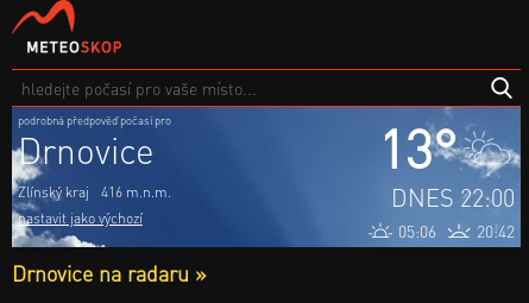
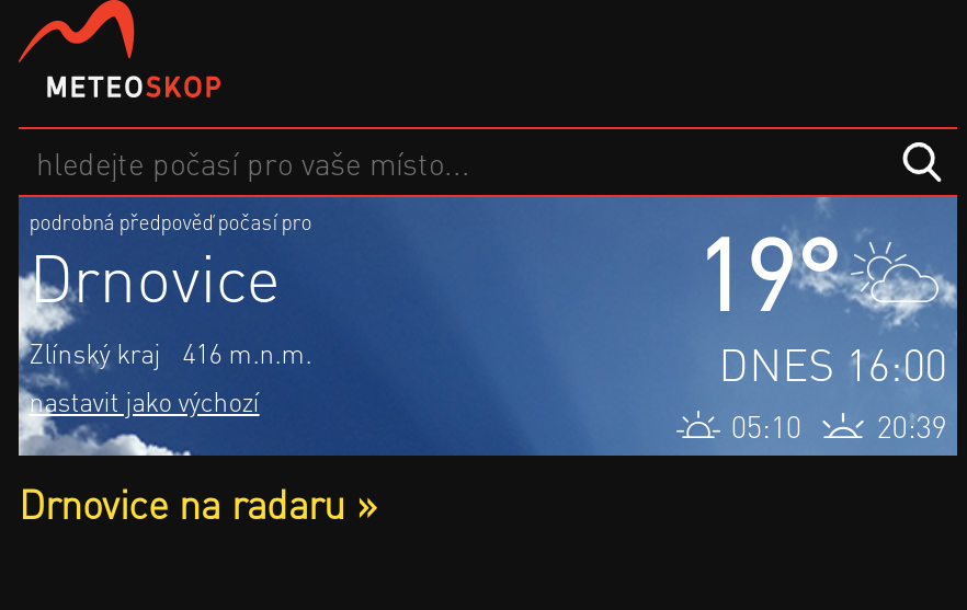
[378,113,458,182] 13° -> [694,208,841,335] 19°
[391,182,515,212] DNES 22:00 -> [719,335,947,392] DNES 16:00
[398,219,436,241] 05:06 -> [731,404,801,444] 05:10
[477,219,515,241] 20:42 -> [876,404,947,444] 20:39

